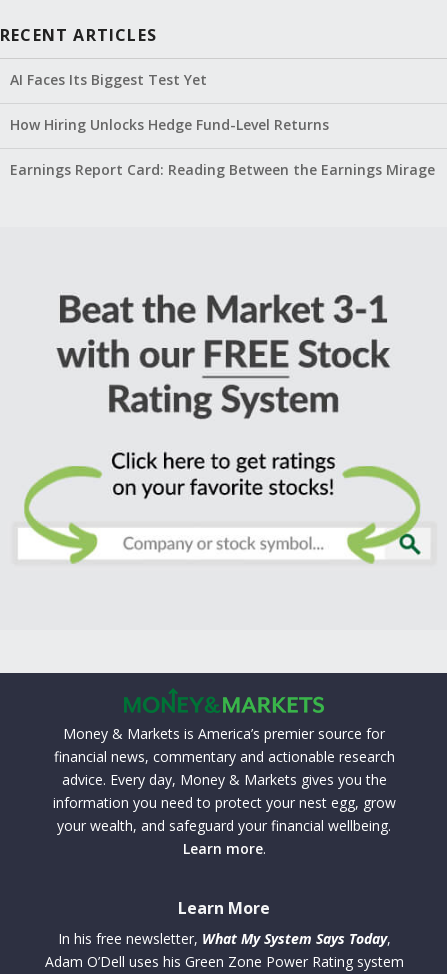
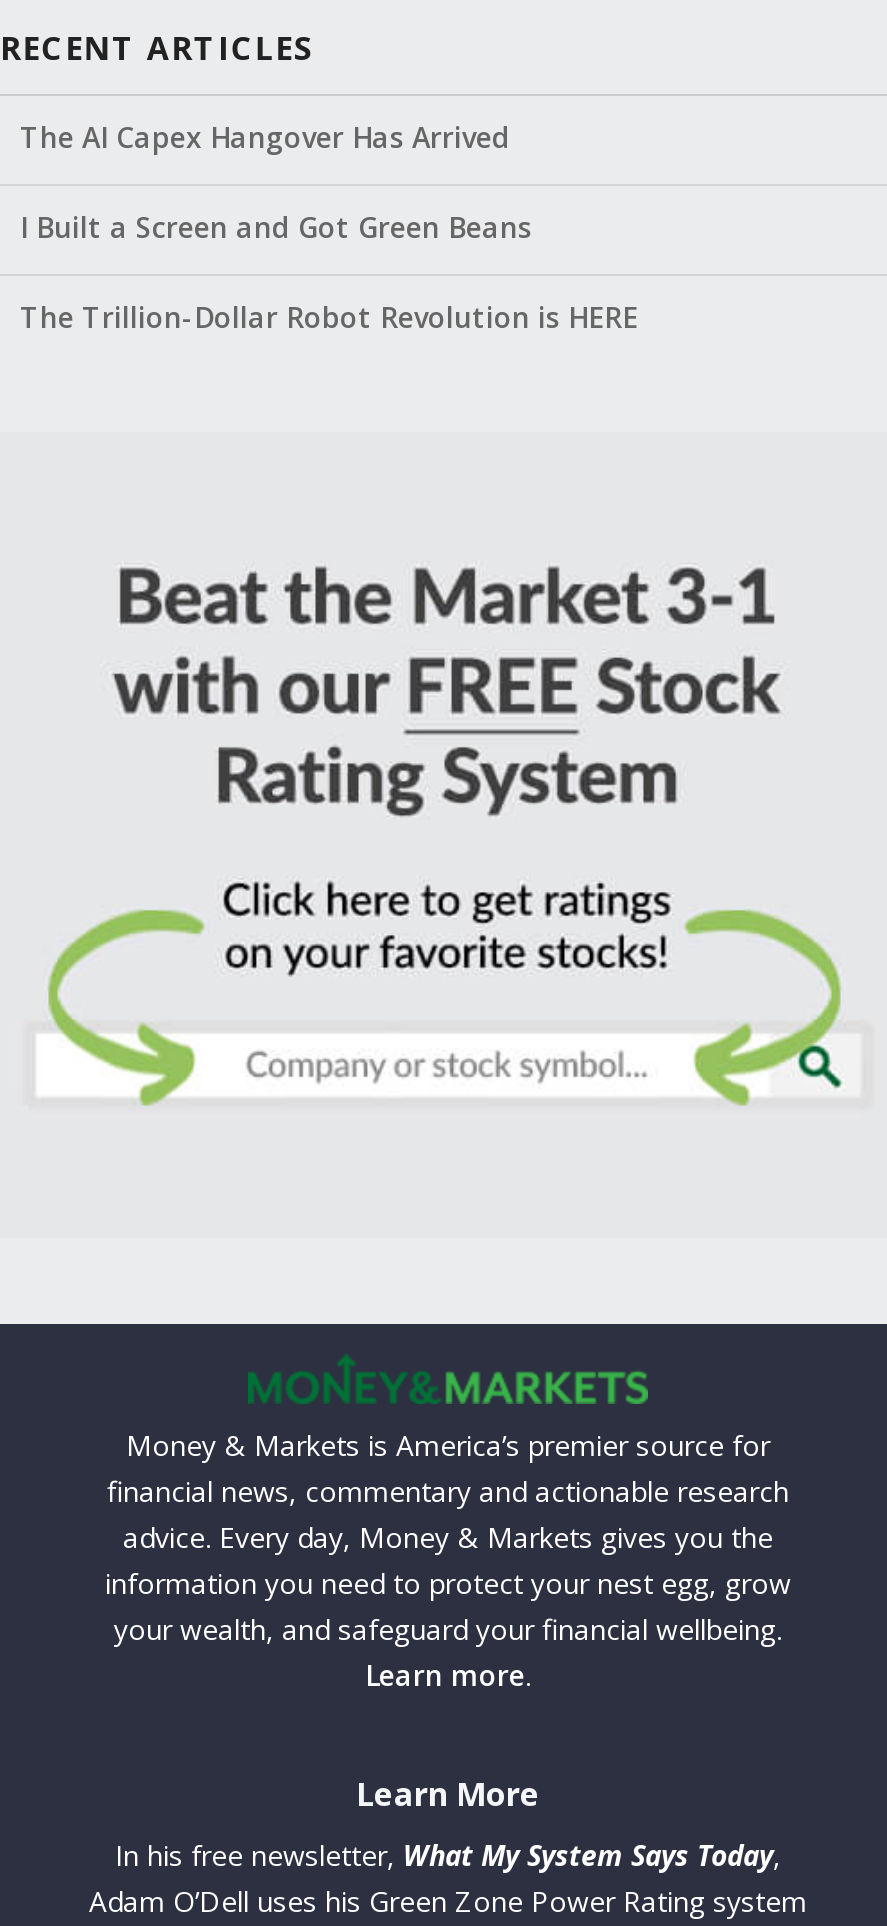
[10,70,207,89] AI Faces Its Biggest Test Yet -> [20,118,510,156] The AI Capex Hangover Has Arrived
[10,115,329,134] How Hiring Unlocks Hedge Fund-Level Returns -> [20,208,532,246] I Built a Screen and Got Green Beans
[10,160,435,179] Earnings Report Card: Reading Between the Earnings Mirage -> [20,298,638,336] The Trillion-Dollar Robot Revolution is HERE

